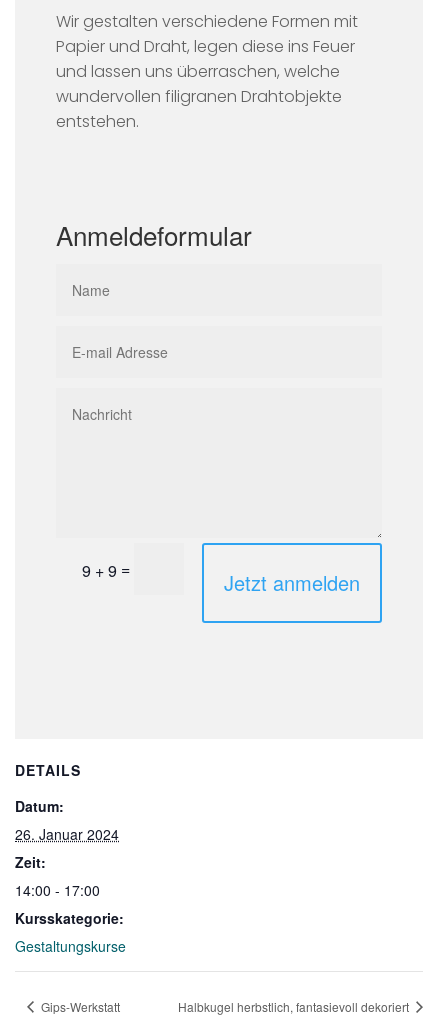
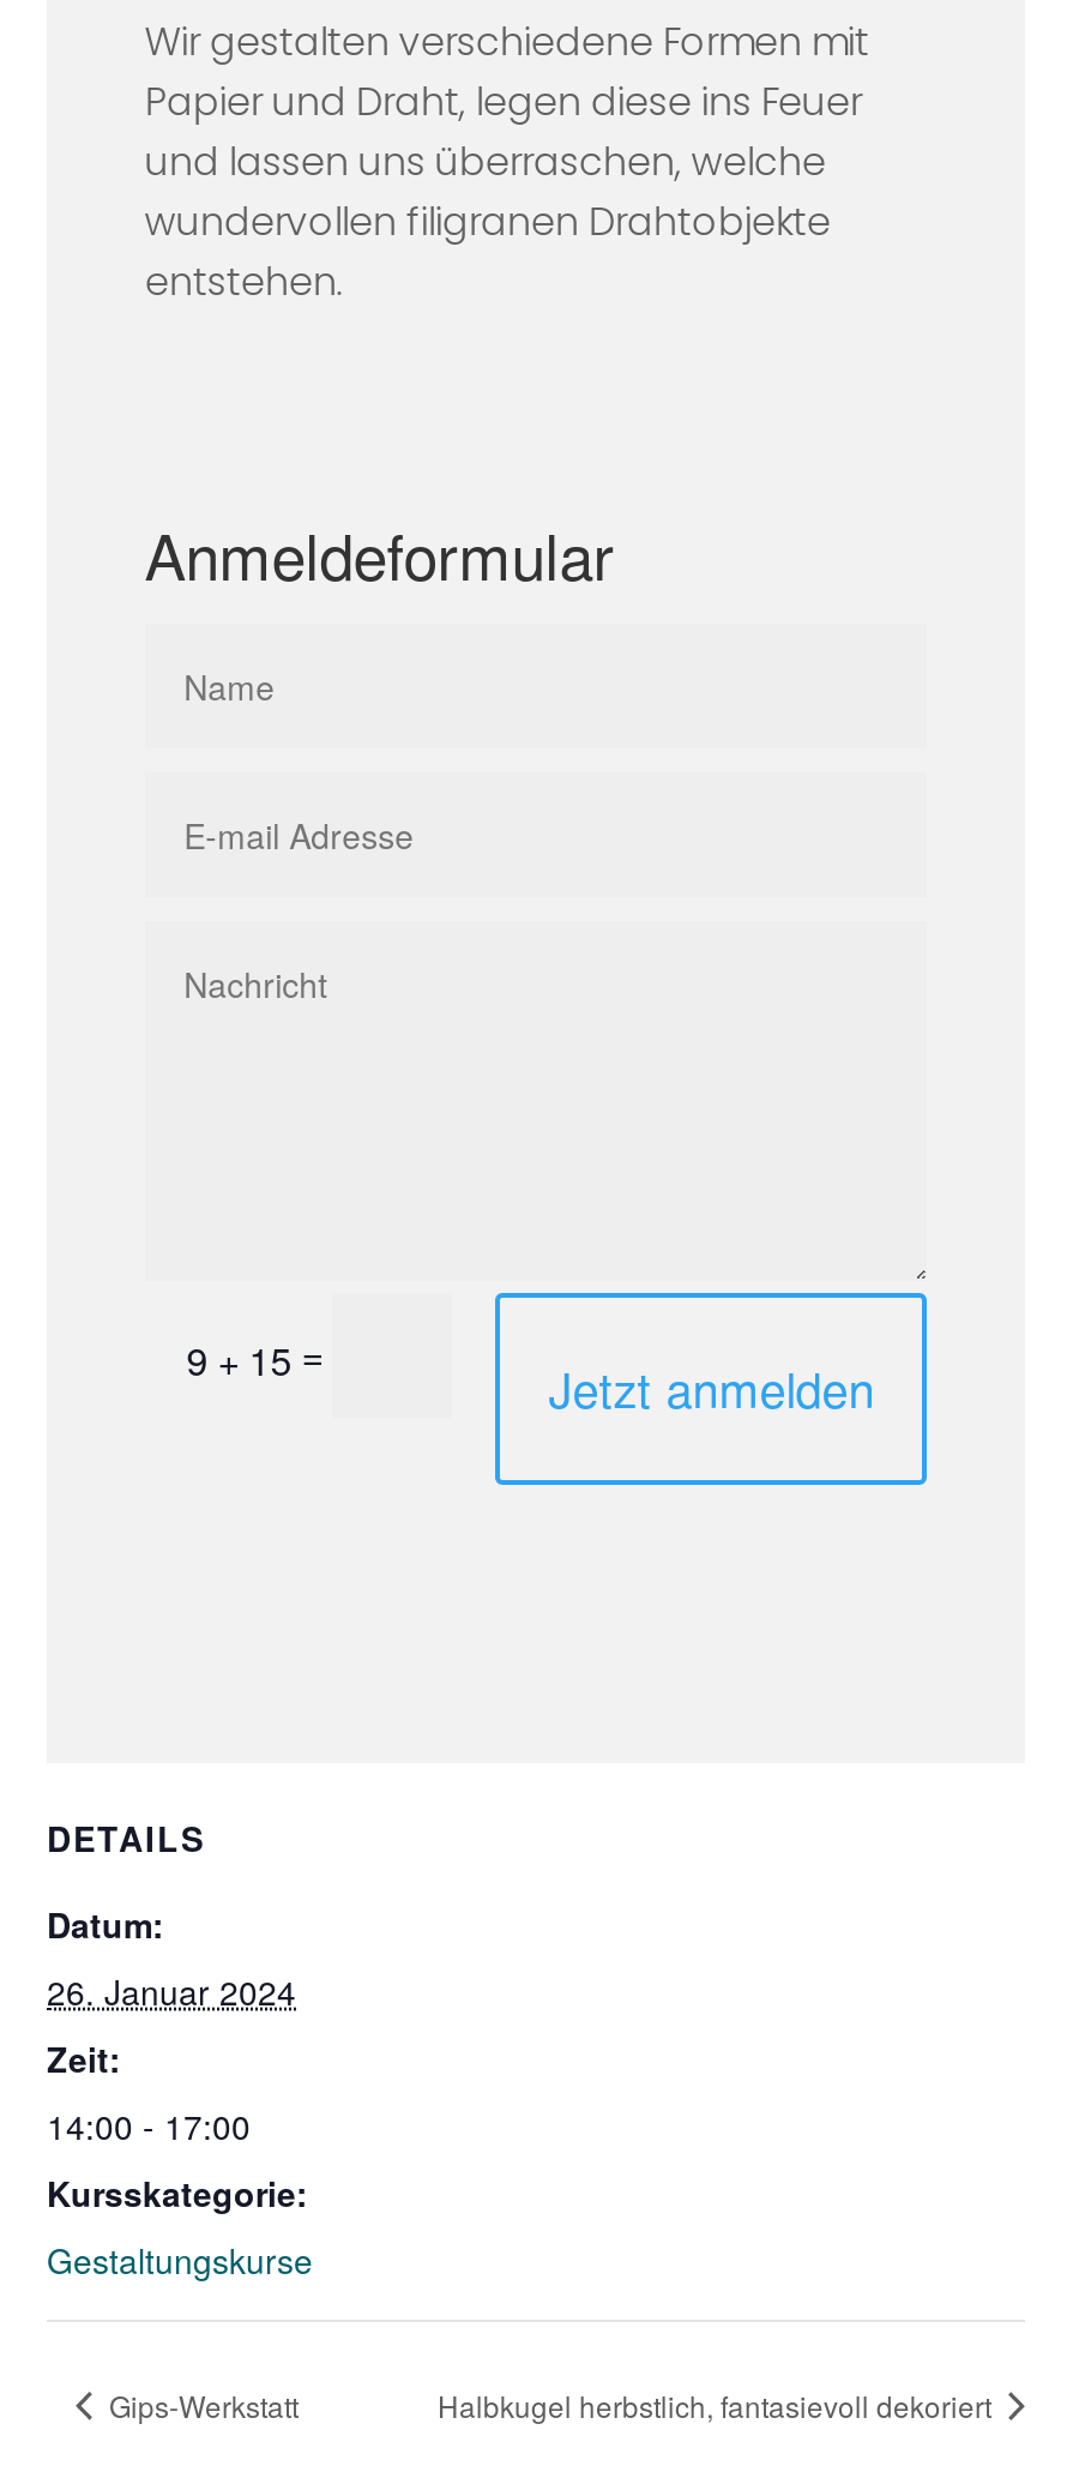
[82,557,134,582] 9 + 9 = -> [186,1326,333,1387] 9 + 15 =

